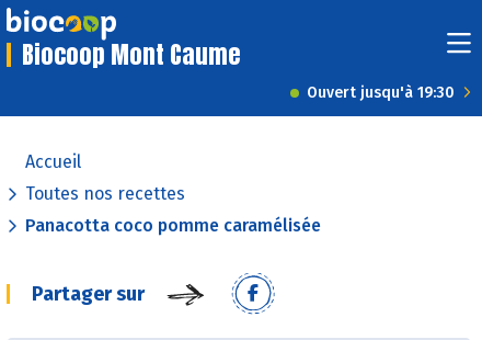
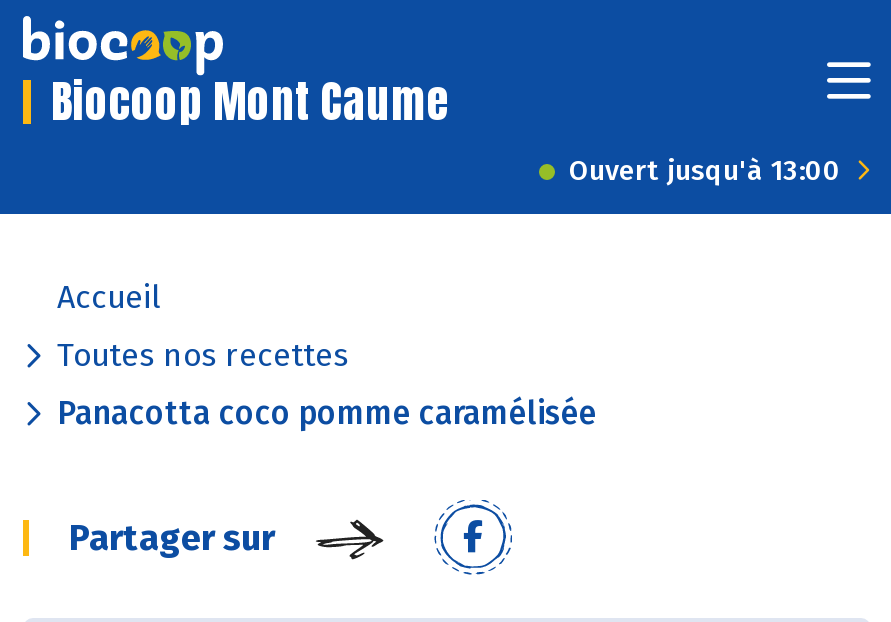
[307,83,455,102] Ouvert jusqu'à 19:30 -> [569,154,841,188] Ouvert jusqu'à 13:00

